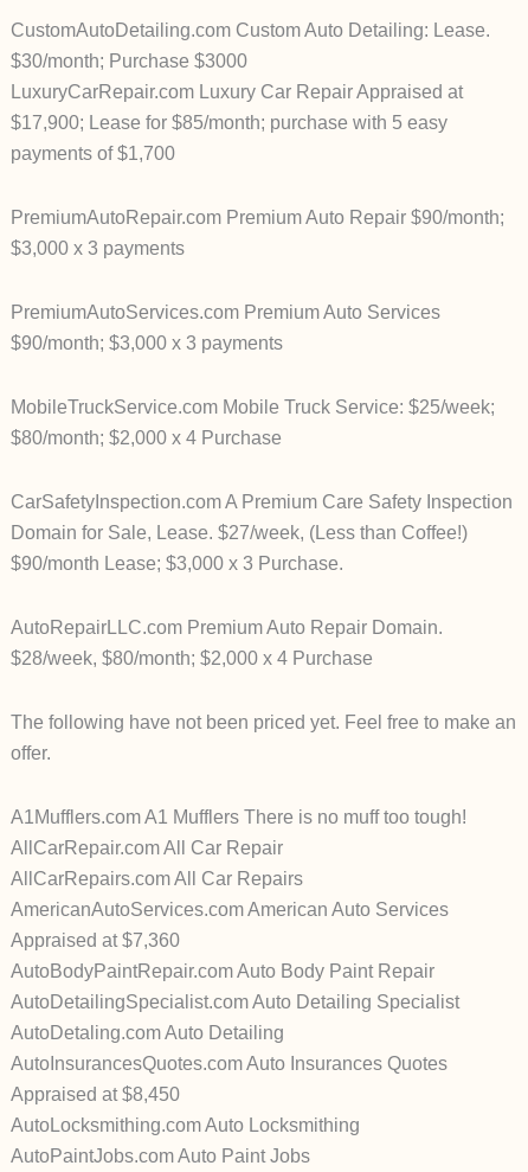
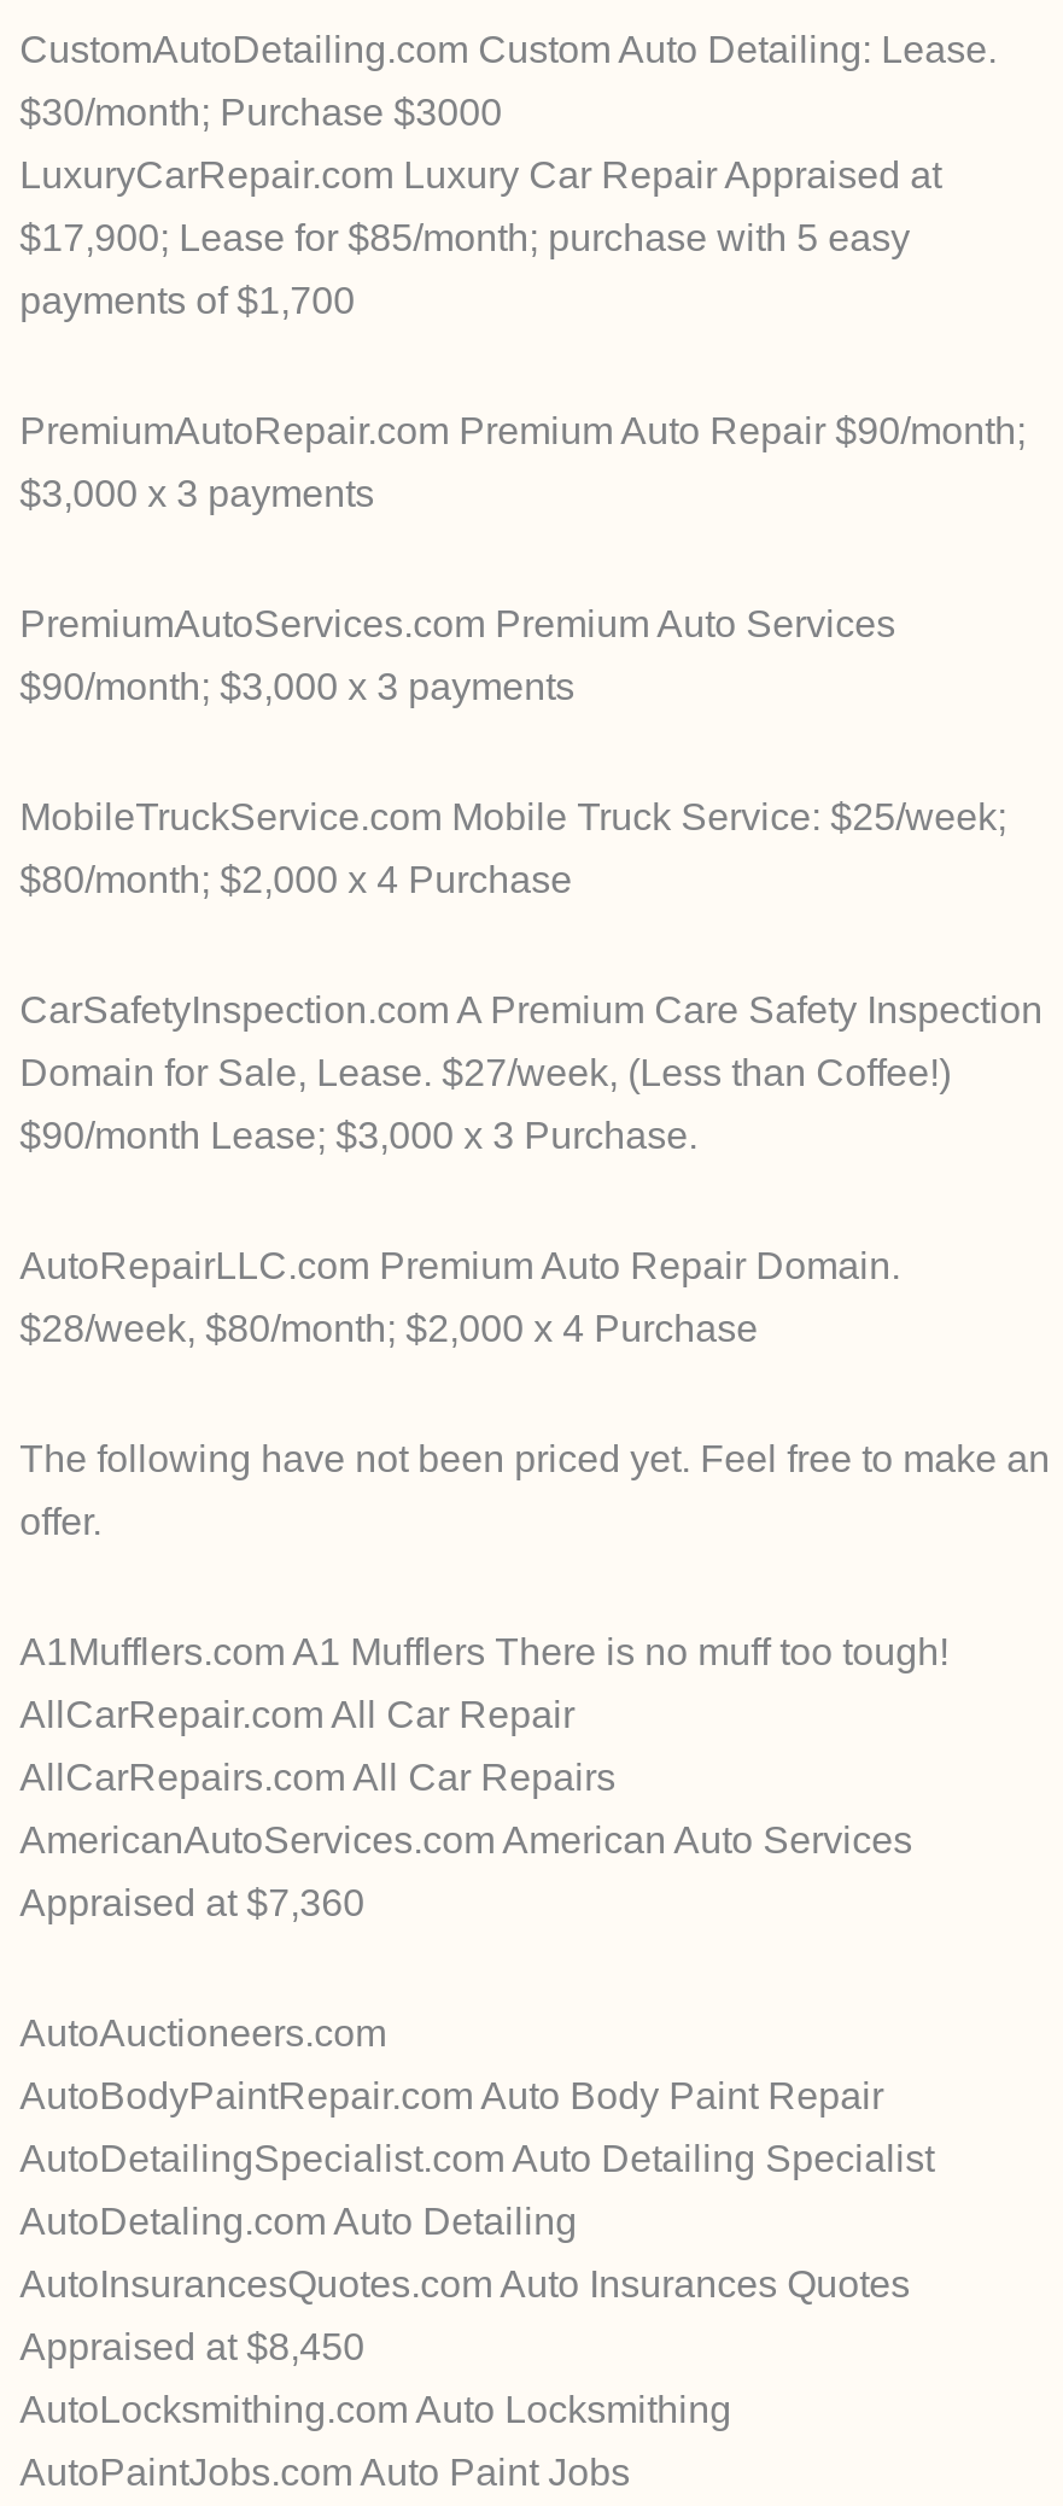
none -> [20,2014,386,2055] AutoAuctioneers.com

